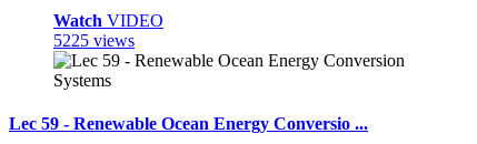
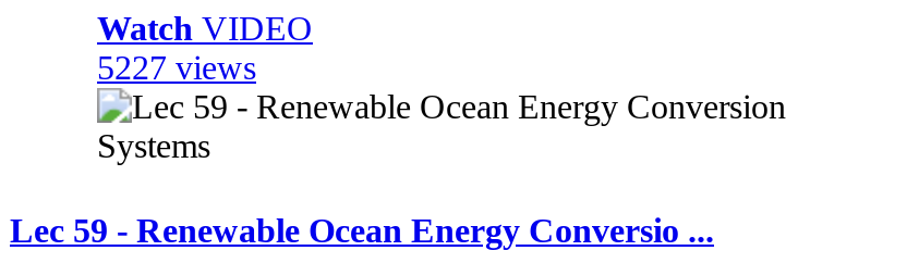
[53,31,135,50] 5225 views -> [97,49,256,86] 5227 views

